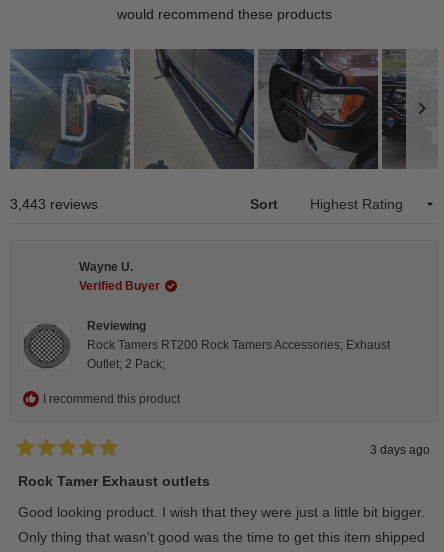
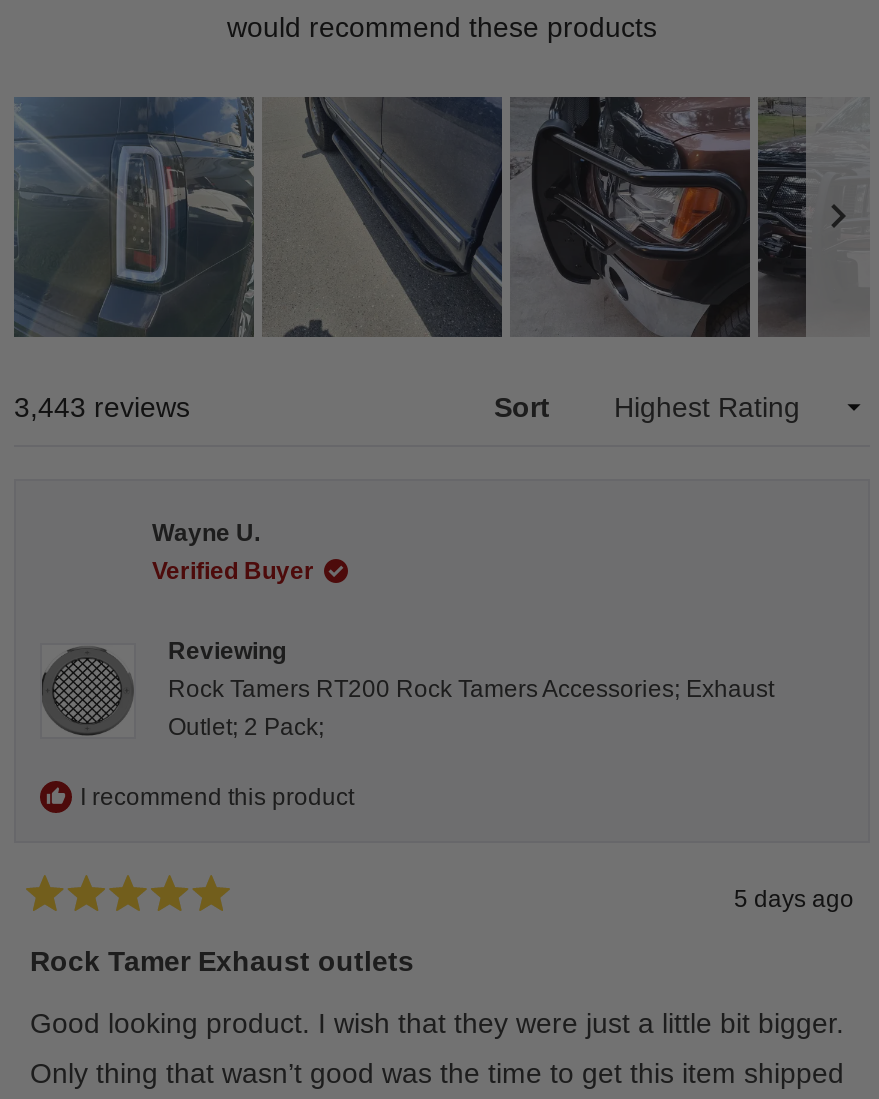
[370,443,430,457] 3 days ago -> [734,885,854,913] 5 days ago

